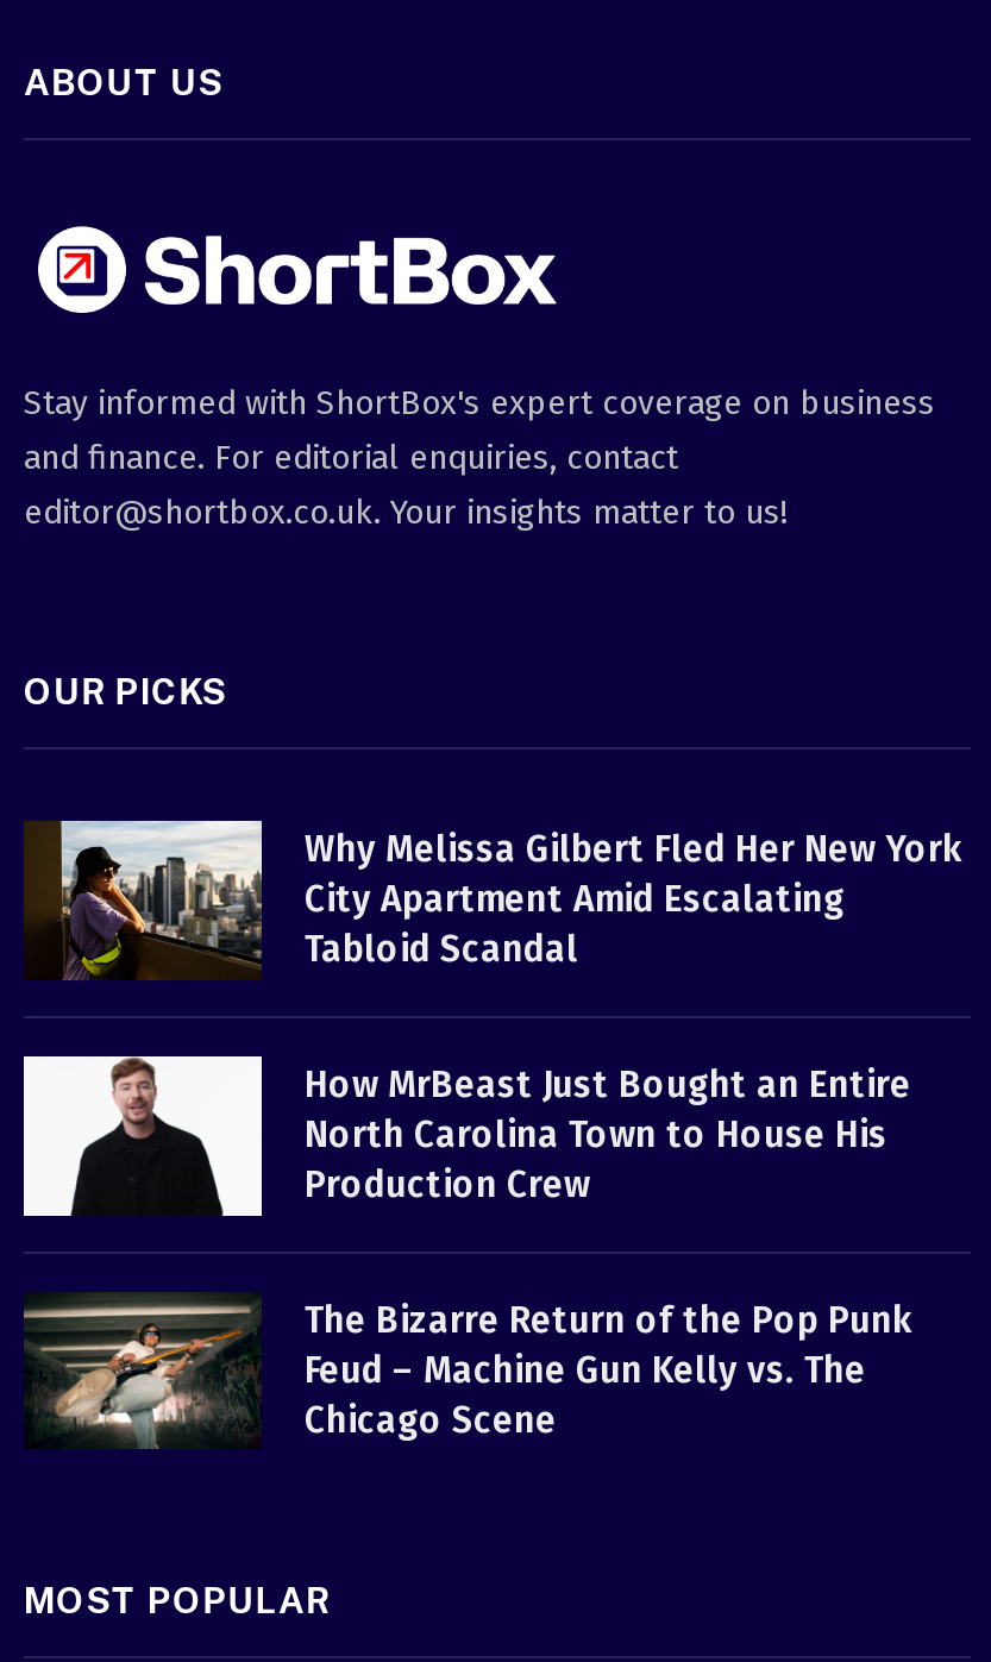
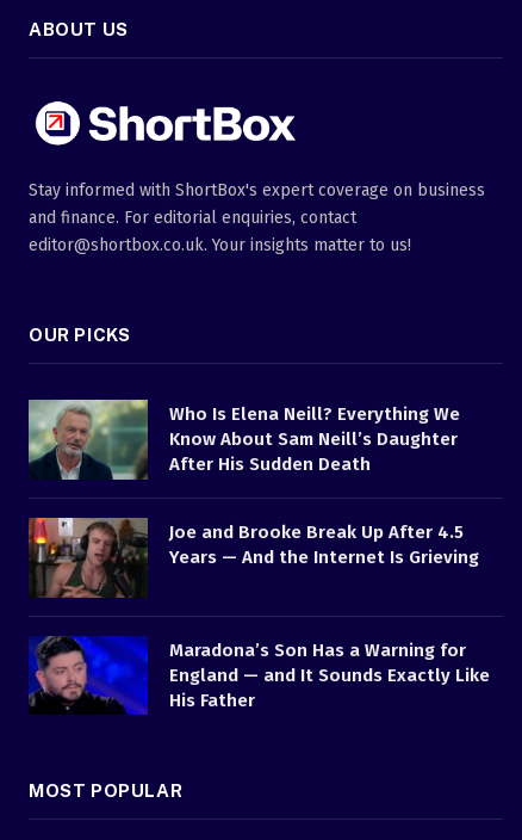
[24,819,961,980] [image] | Why Melissa Gilbert Fled Her New York | City Apartment Amid Escalating | Tabloid Scandal -> [27,399,460,481] [image] | Who Is Elena Neill? Everything We | Know About Sam Neill’s Daughter | After His Sudden Death
[21,1054,911,1218] [image] | How MrBeast Just Bought an Entire | North Carolina Town to House His | Production Crew -> [29,517,479,599] [image] | Joe and Brooke Break Up After 4.5 | Years — And the Internet Is Grieving
[24,1292,911,1449] [image] | The Bizarre Return of the Pop Punk | Feud – Machine Gun Kelly vs. The | Chicago Scene -> [27,635,490,716] [image] | Maradona’s Son Has a Warning for | England — and It Sounds Exactly Like | His Father

